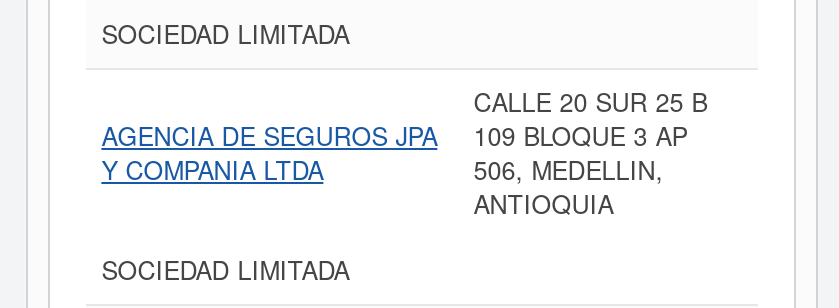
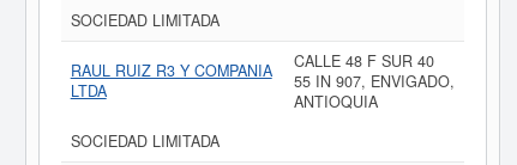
[473,84,707,188] CALLE 20 SUR 25 B | 109 BLOQUE 3 AP | 506, MEDELLIN, -> [294,50,454,92] CALLE 48 F SUR 40 | 55 IN 907, ENVIGADO,
[101,118,437,188] AGENCIA DE SEGUROS JPA | Y COMPANIA LTDA -> [70,60,272,102] RAUL RUIZ R3 Y COMPANIA | LTDA

